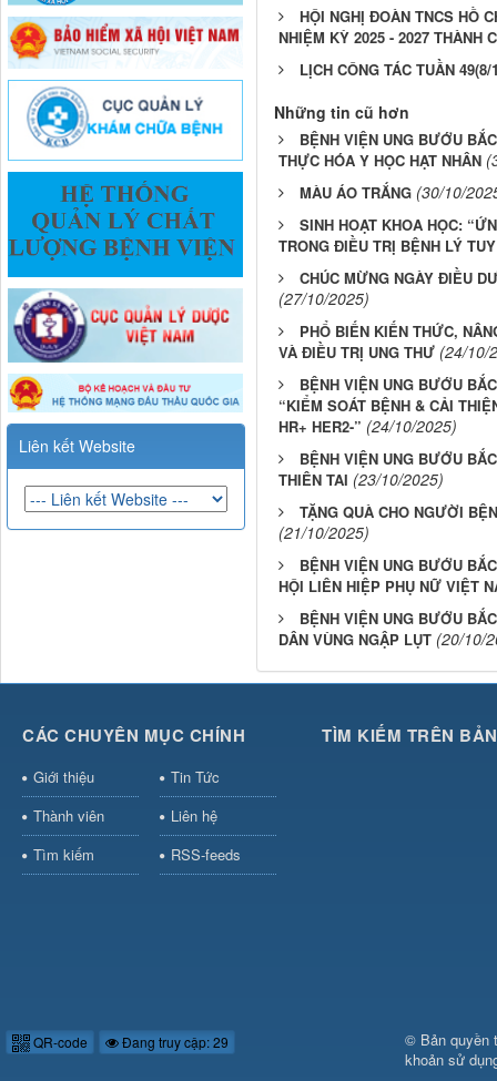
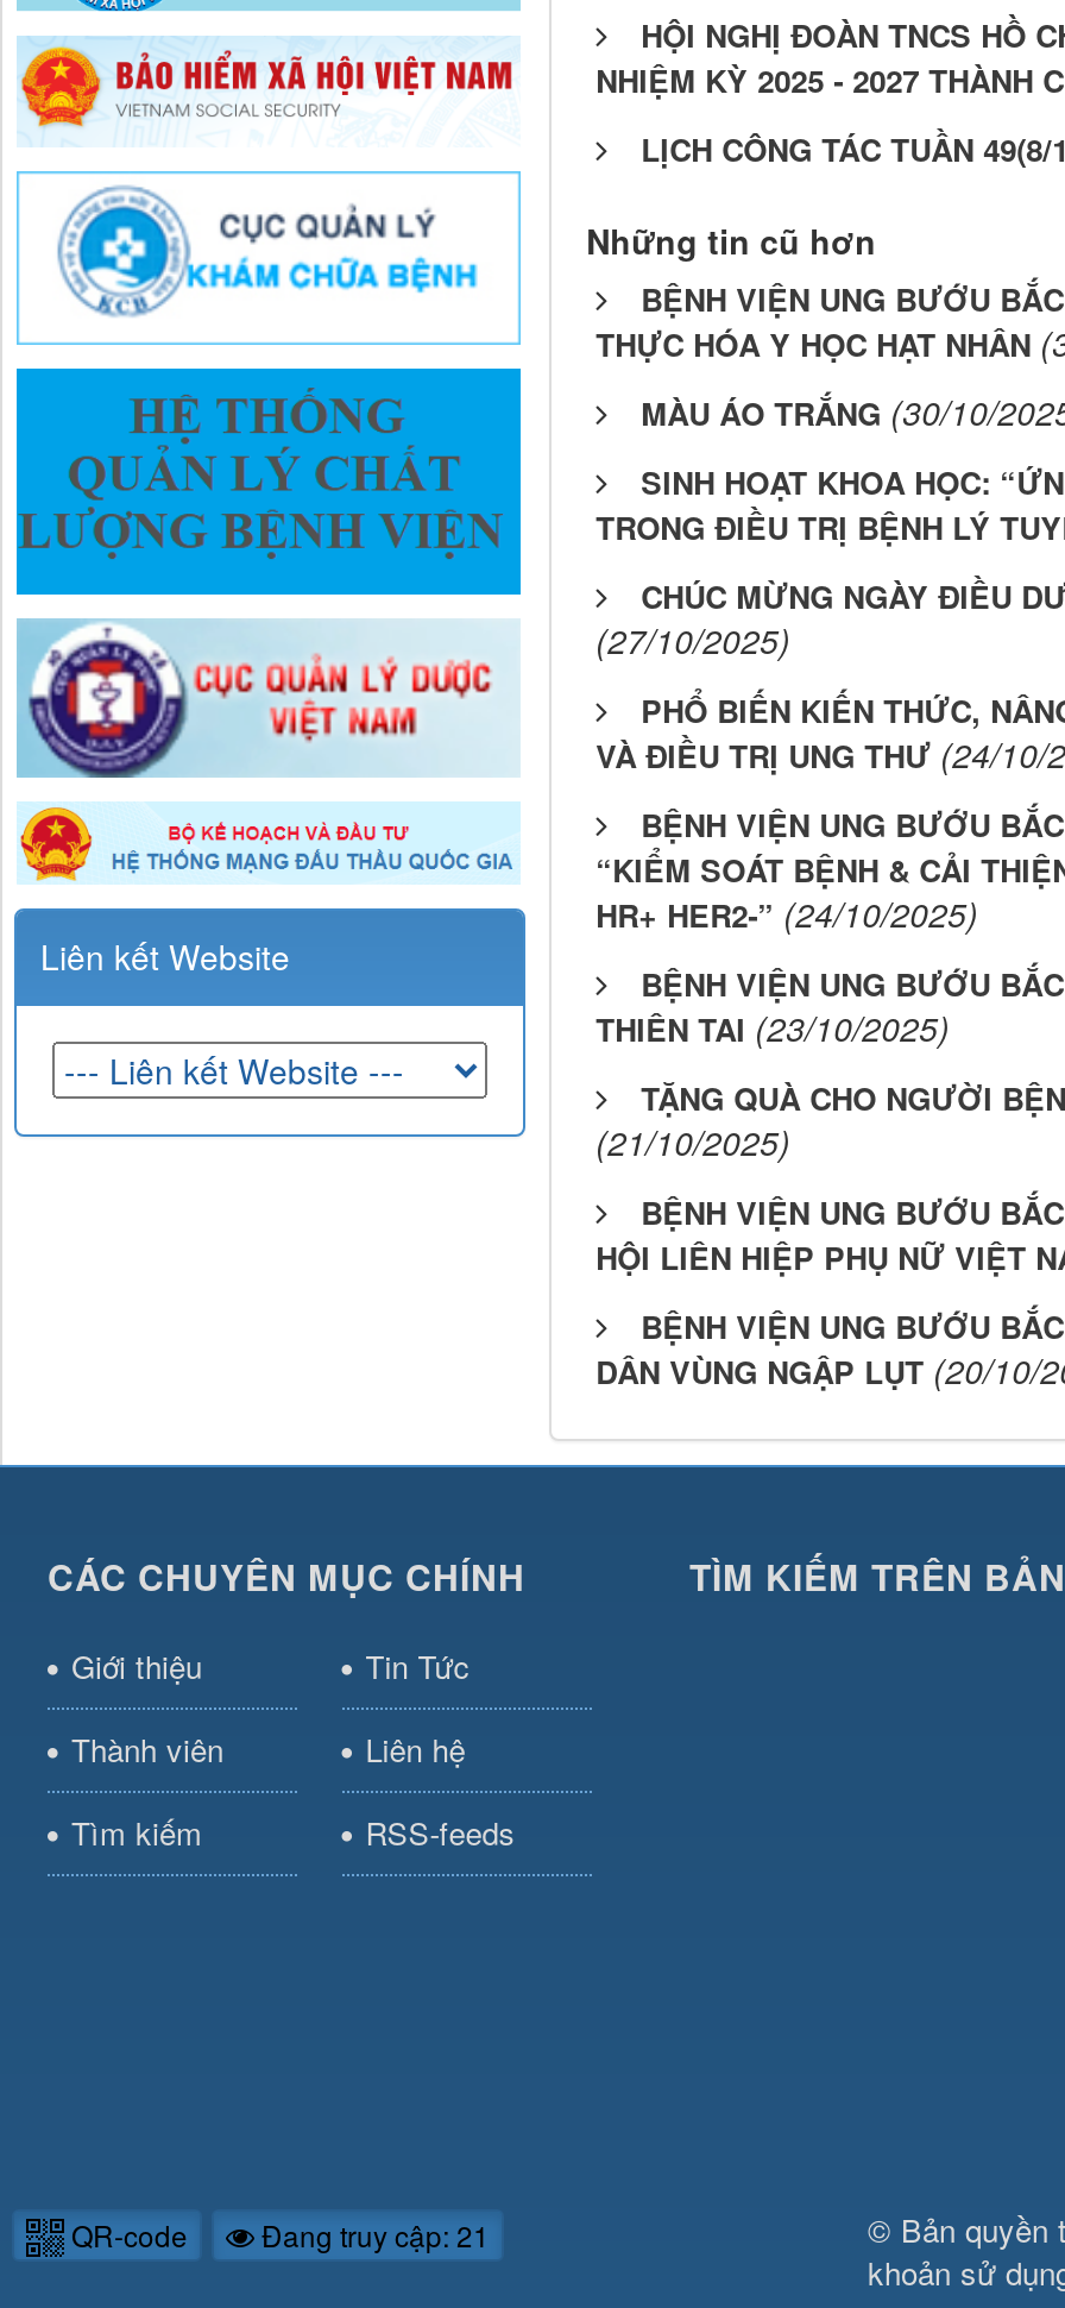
[30,1032,229,1051] QR-code Đang truy cập: 29 -> [64,2215,490,2255] QR-code Đang truy cập: 21

